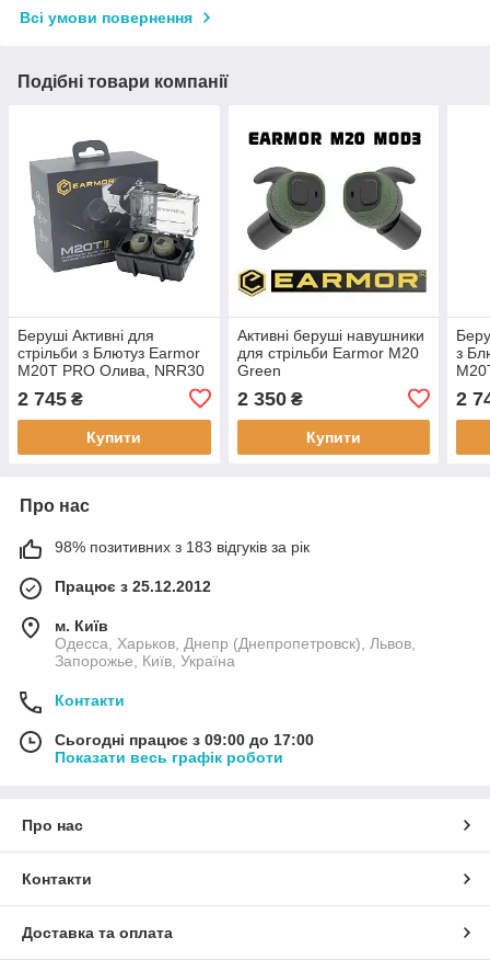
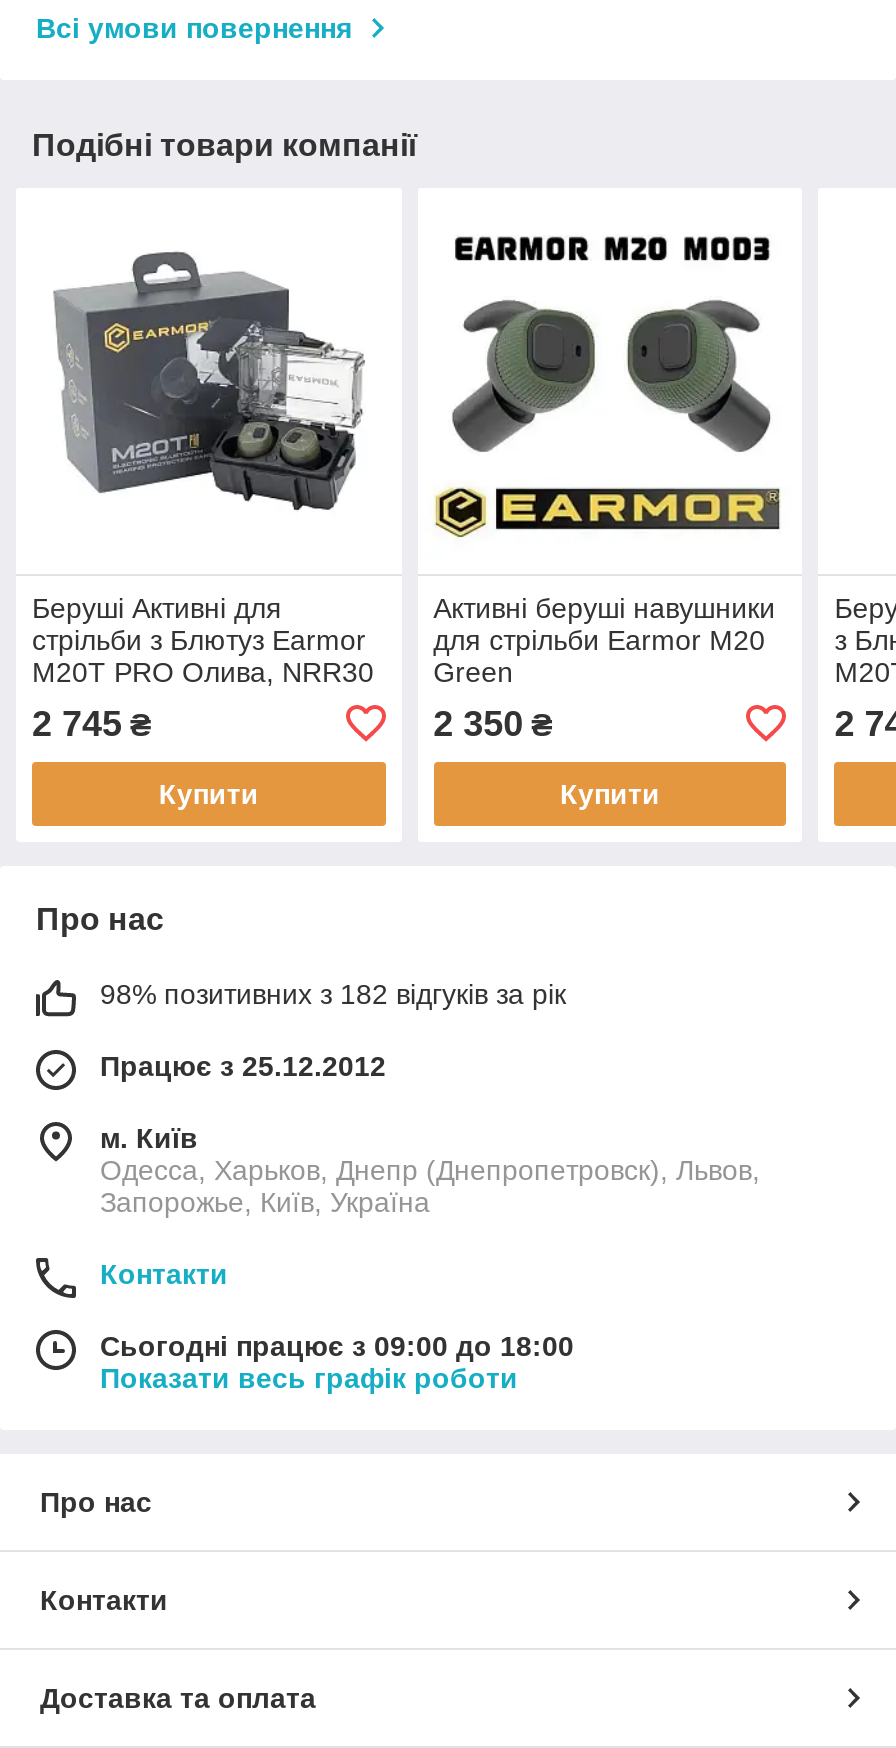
[55,538,310,555] 98% позитивних з 183 відгуків за рік -> [100,978,566,1010] 98% позитивних з 182 відгуків за рік
[55,731,314,748] Сьогодні працює з 09:00 до 17:00 -> [100,1330,574,1362] Сьогодні працює з 09:00 до 18:00

